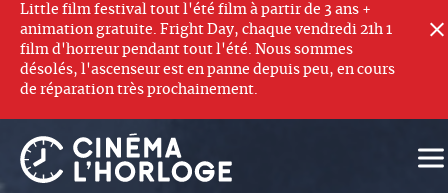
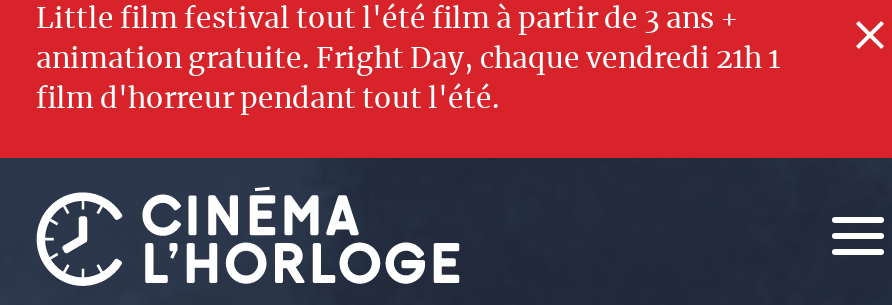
[20,43,395,97] film d'horreur pendant tout l'été. Nous sommes | désolés, l'ascenseur est en panne depuis peu, en cours | de réparation très prochainement. -> [36,86,500,114] film d'horreur pendant tout l'été.

